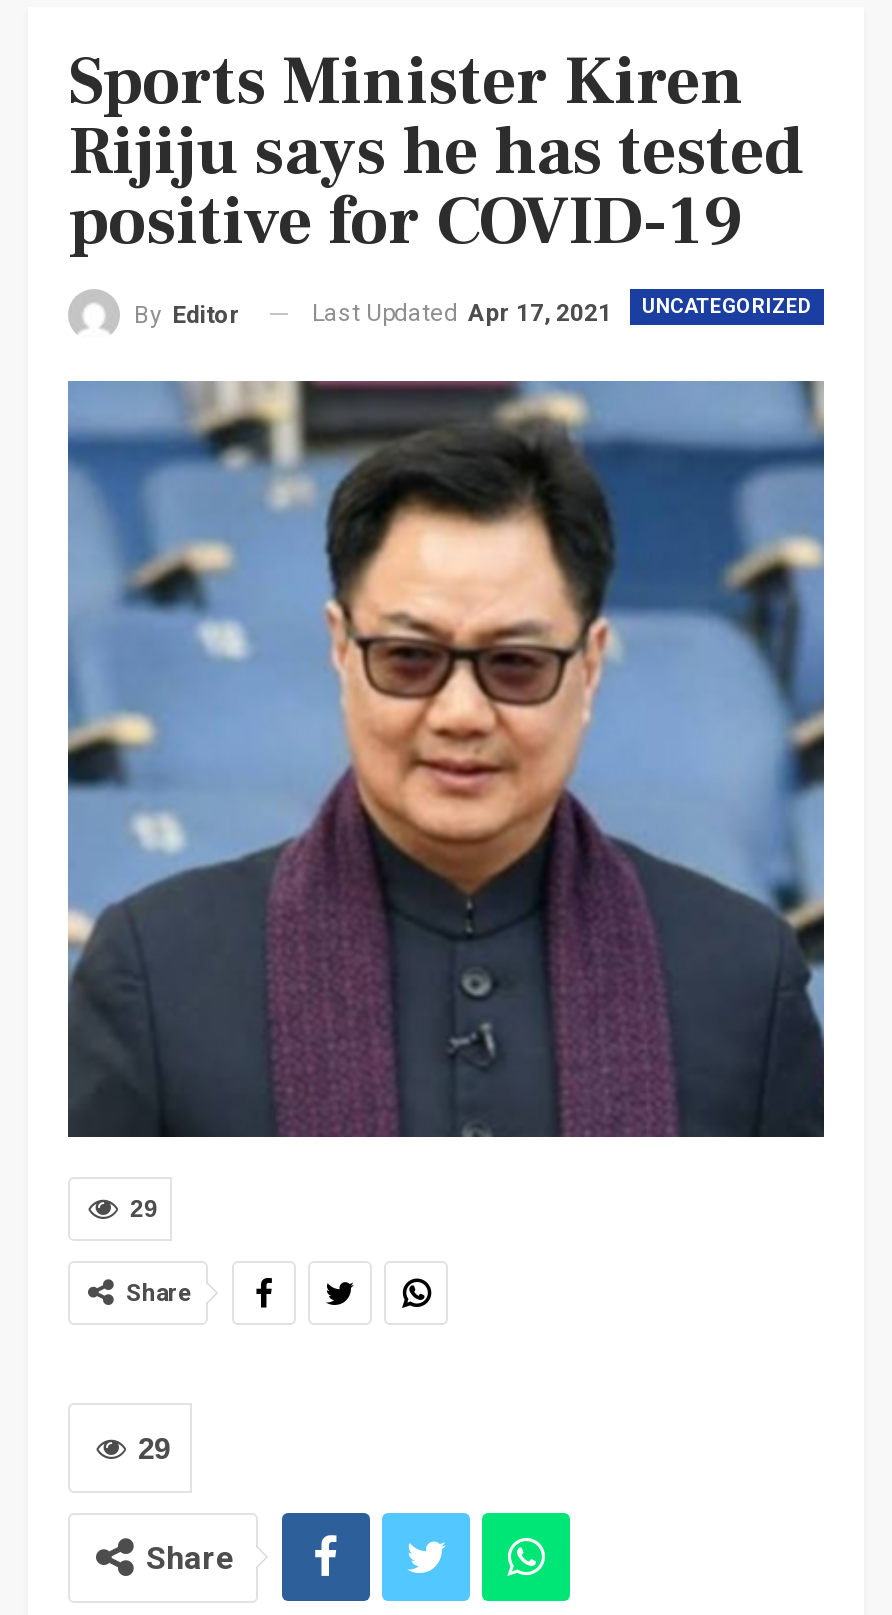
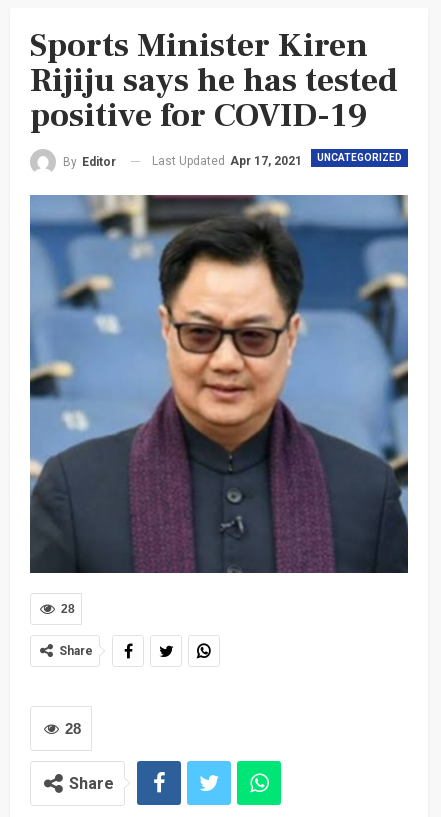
[130,1195,158,1223] 29 -> [61,602,75,616] 28
[138,1431,170,1465] 29 -> [65,720,81,737] 28

